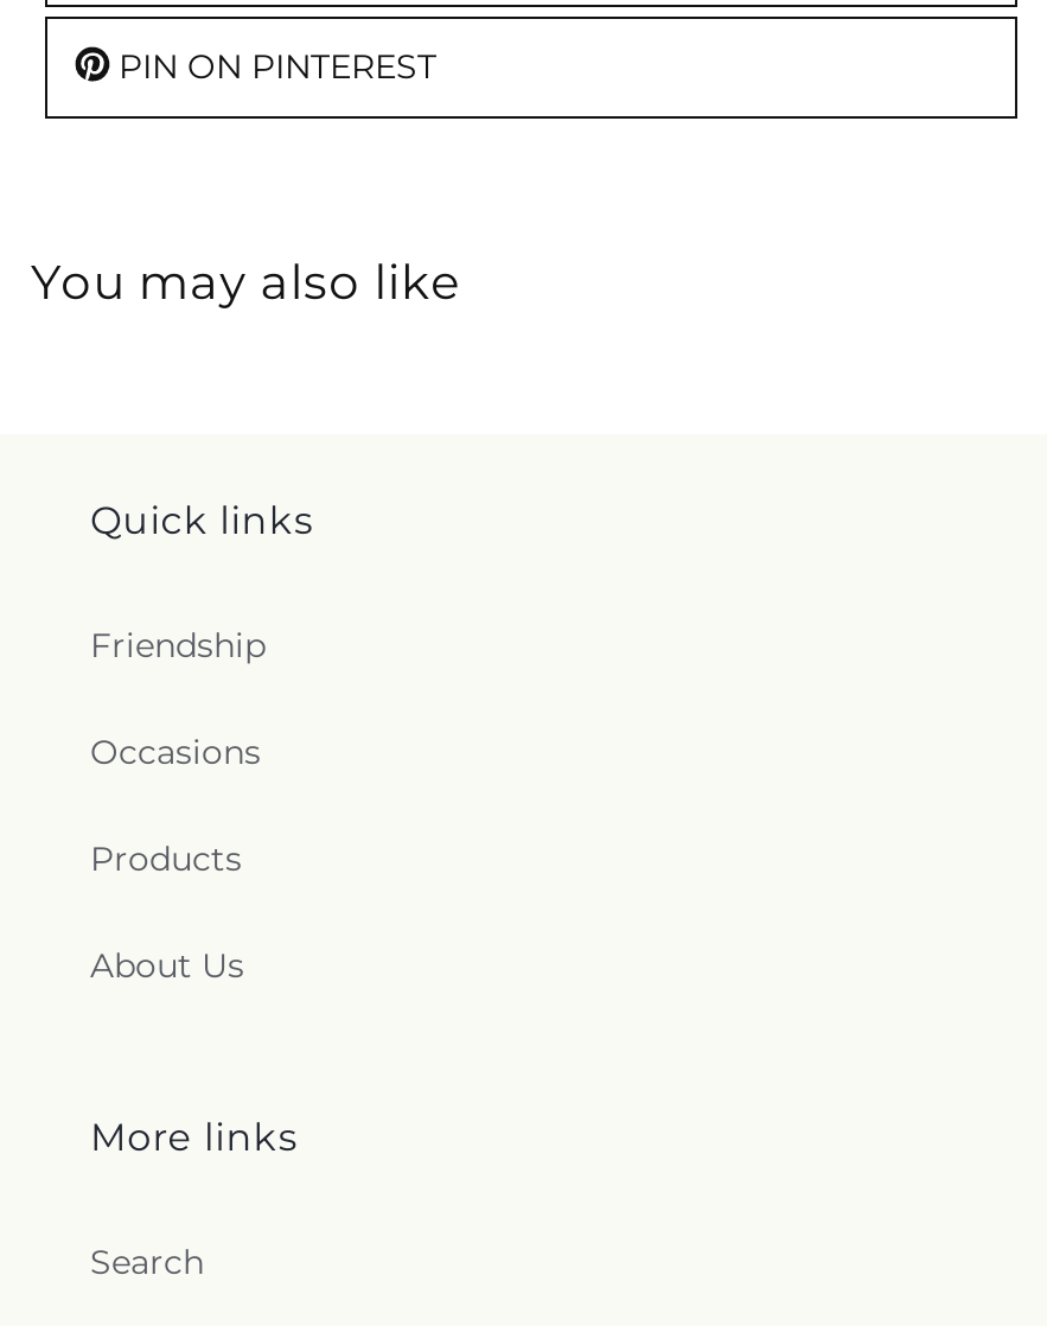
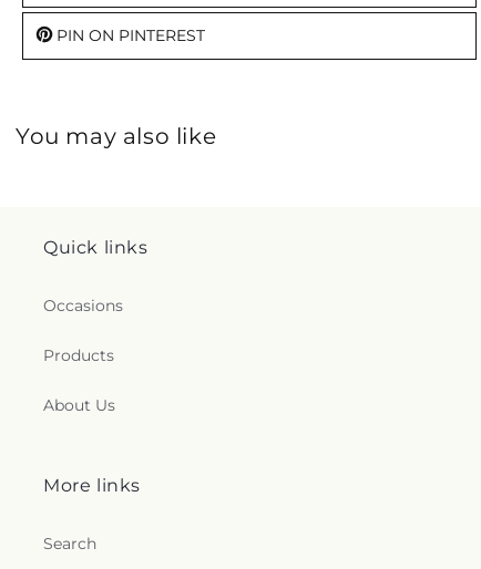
[90,624,266,667] Friendship -> none

